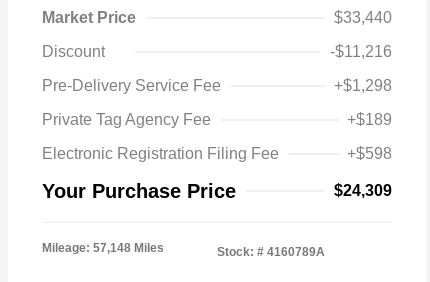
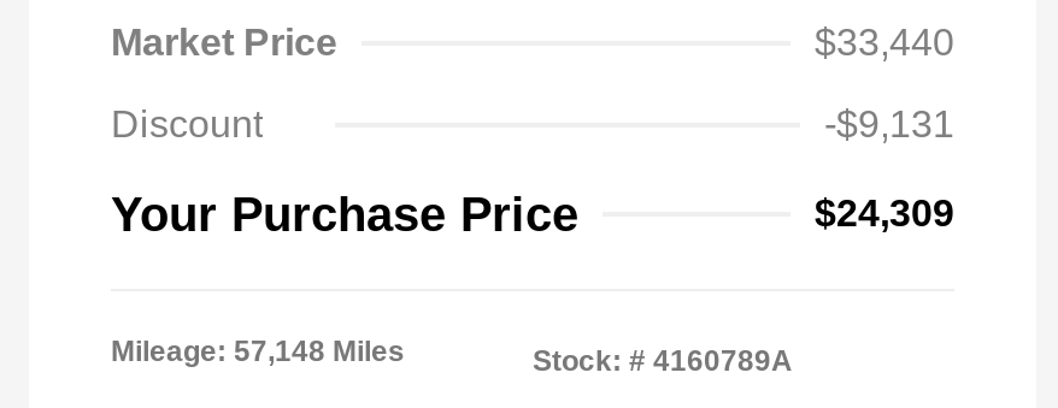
[42,43,392,162] -$11,216 | Pre-Delivery Service Fee | +$1,298 | Private Tag Agency Fee | +$189 | Electronic Registration Filing Fee | +$598 -> [824,103,954,144] -$9,131

